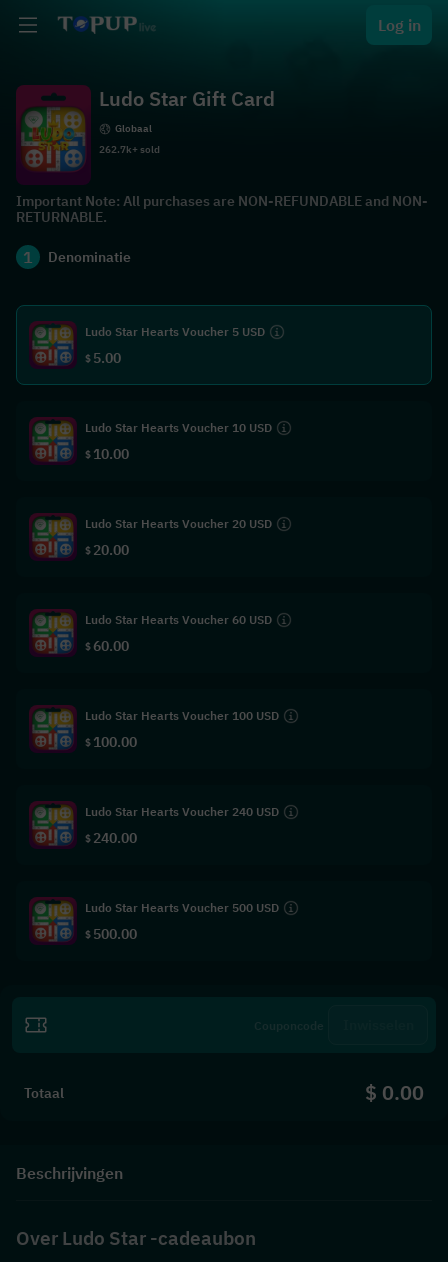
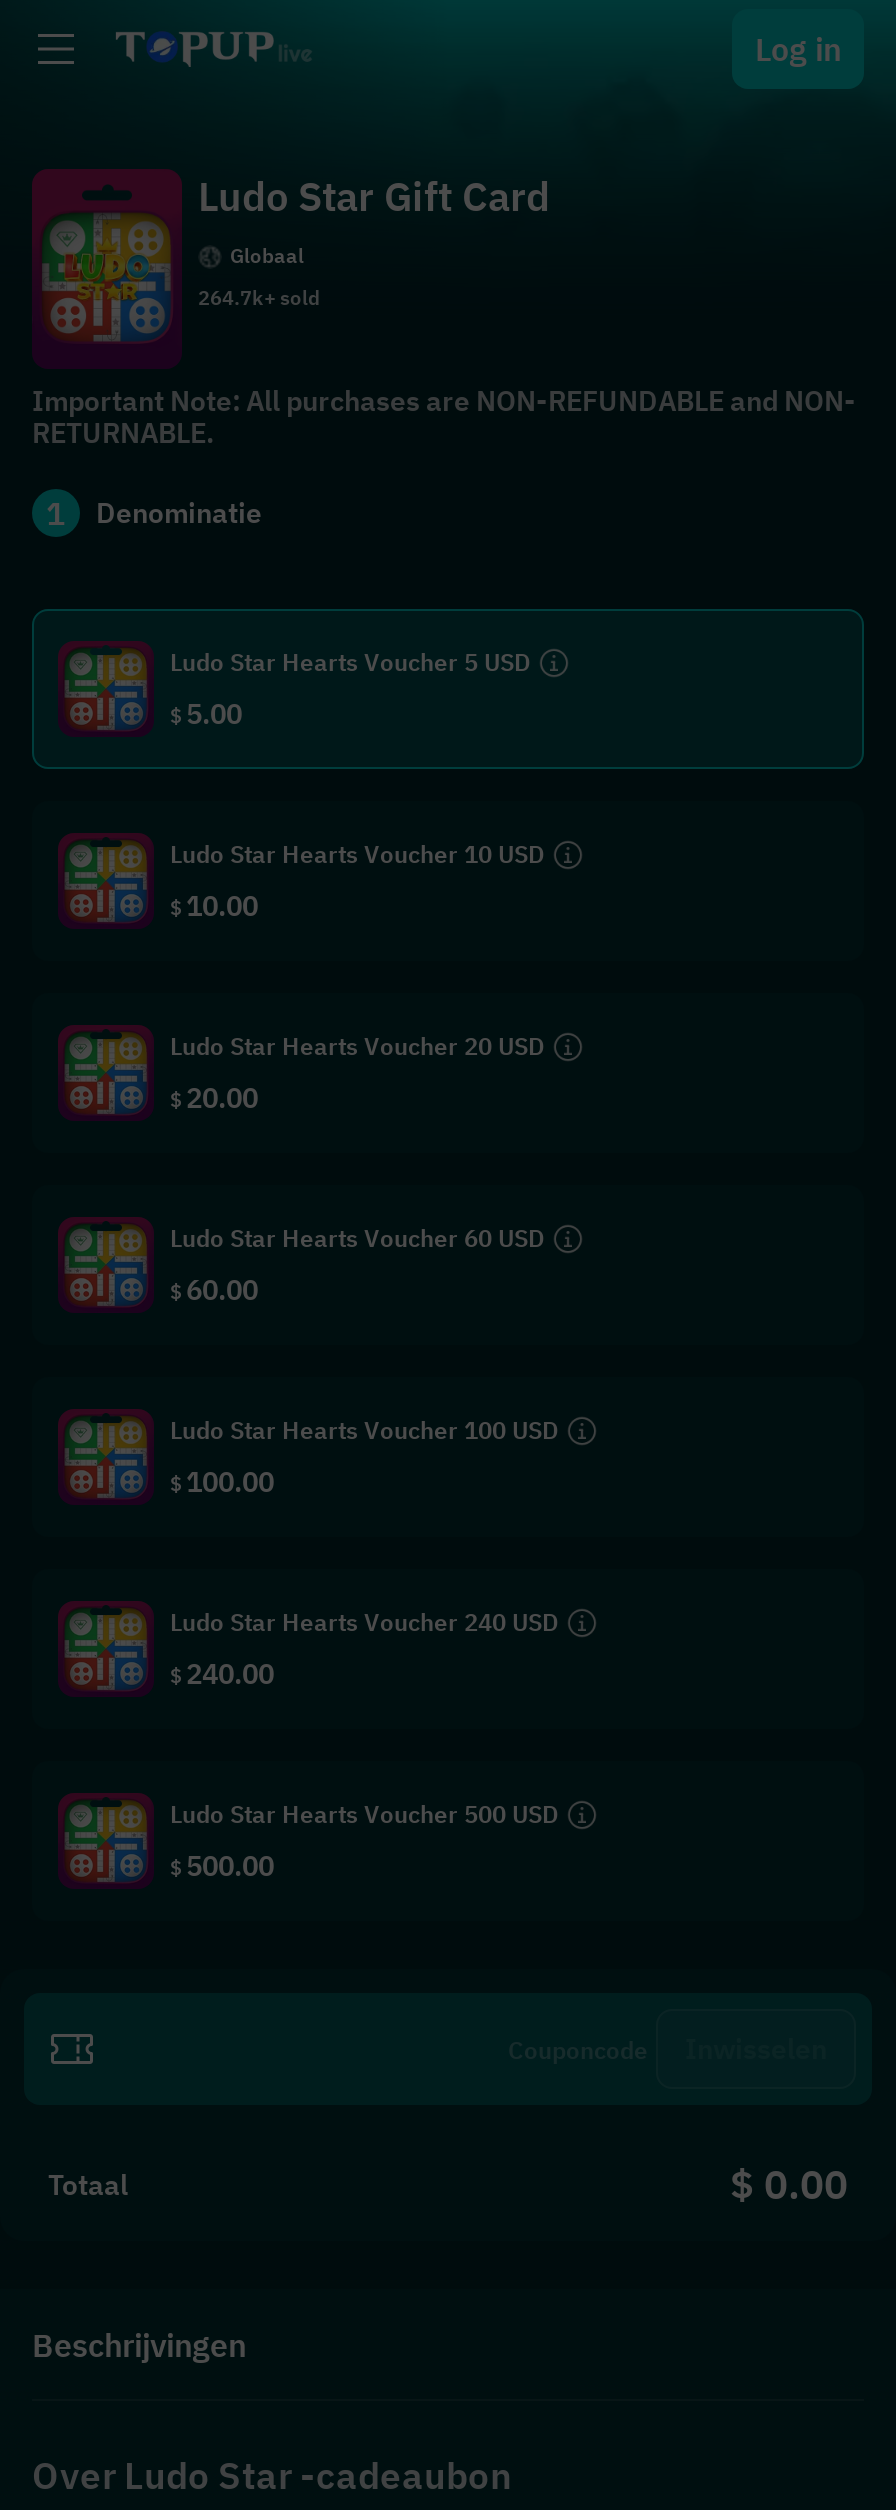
[99,143,160,156] 262.7k+ sold -> [198,285,320,311] 264.7k+ sold

